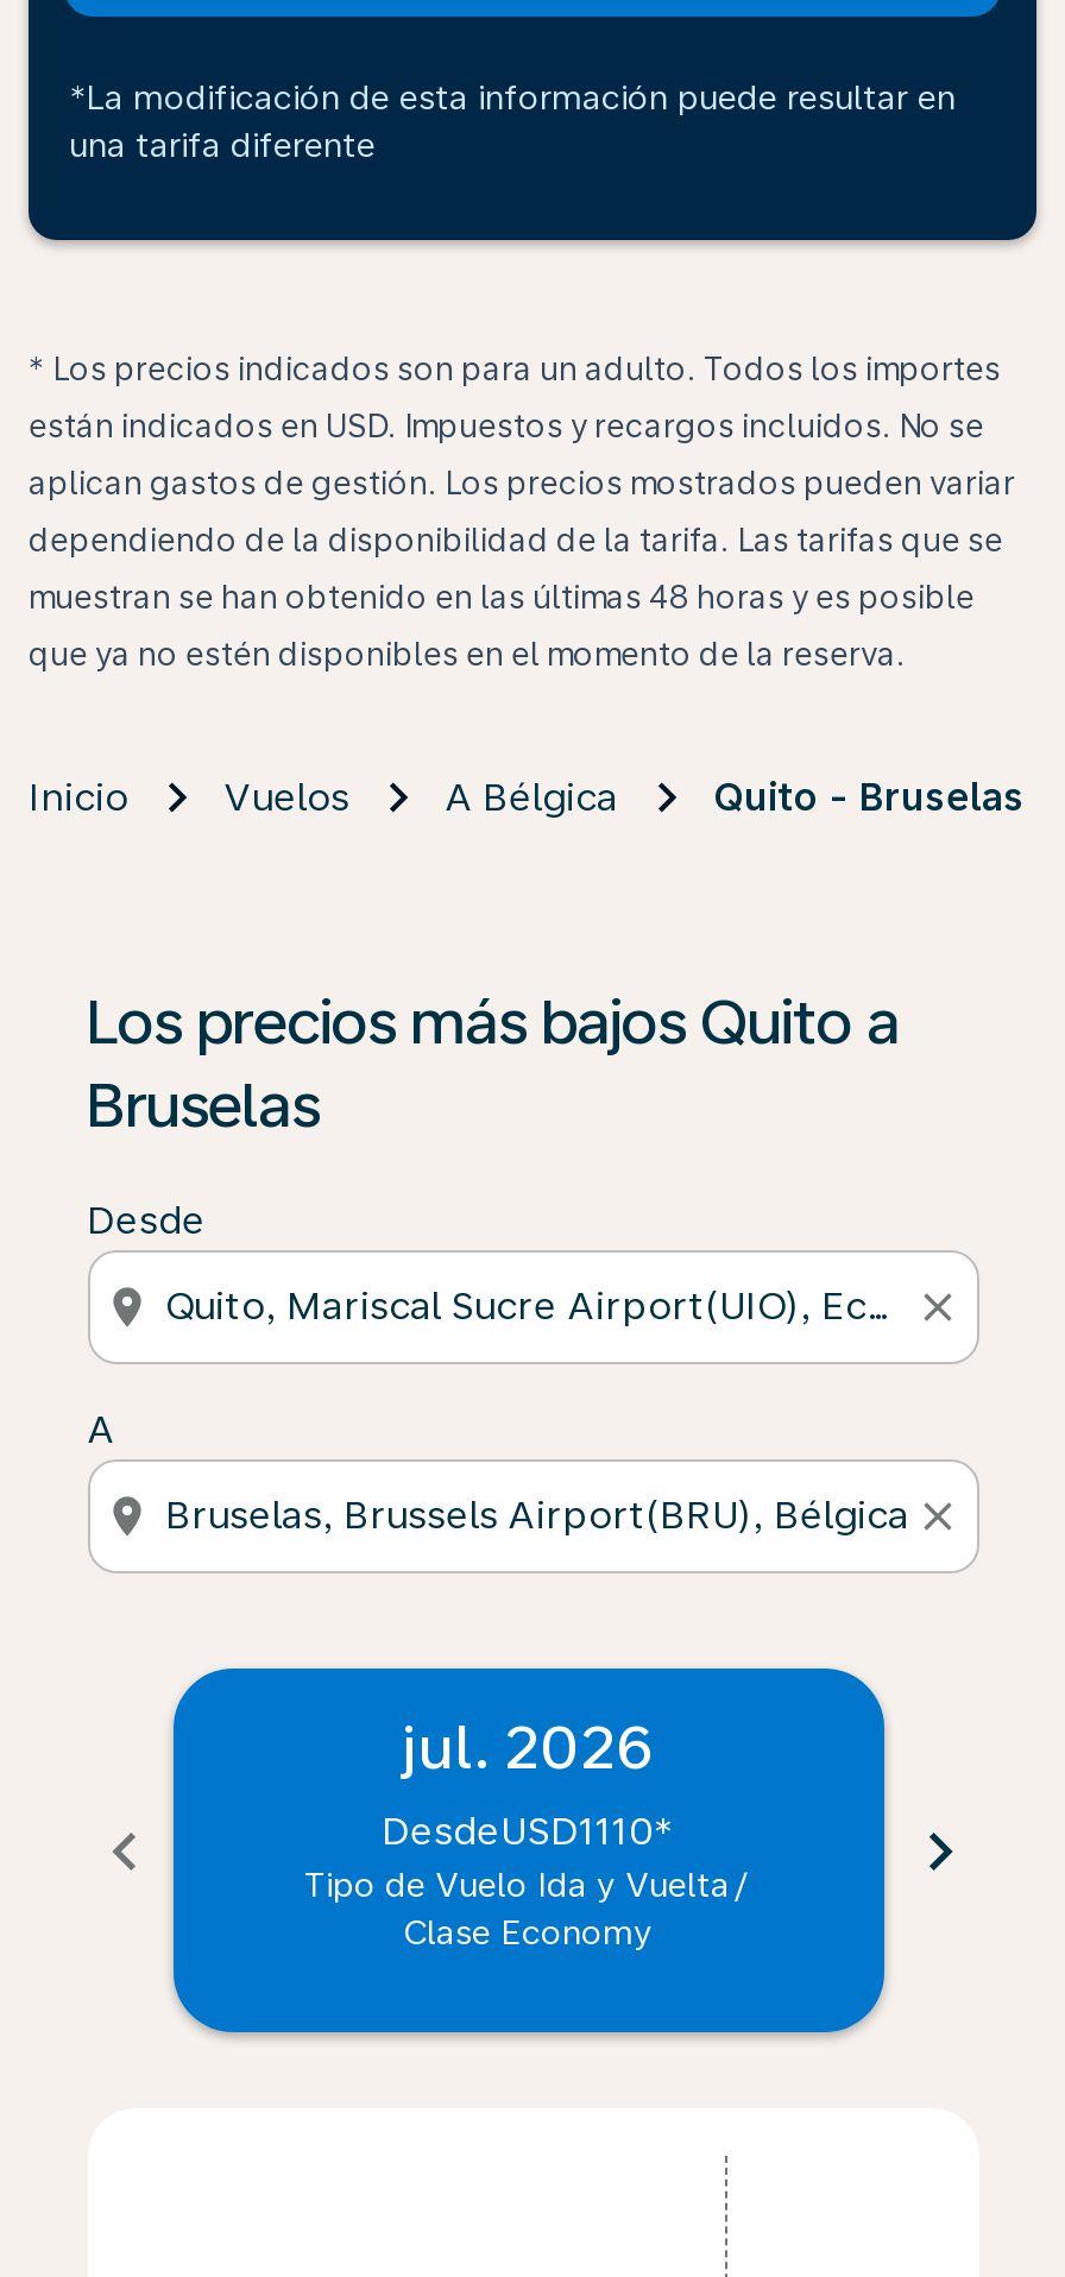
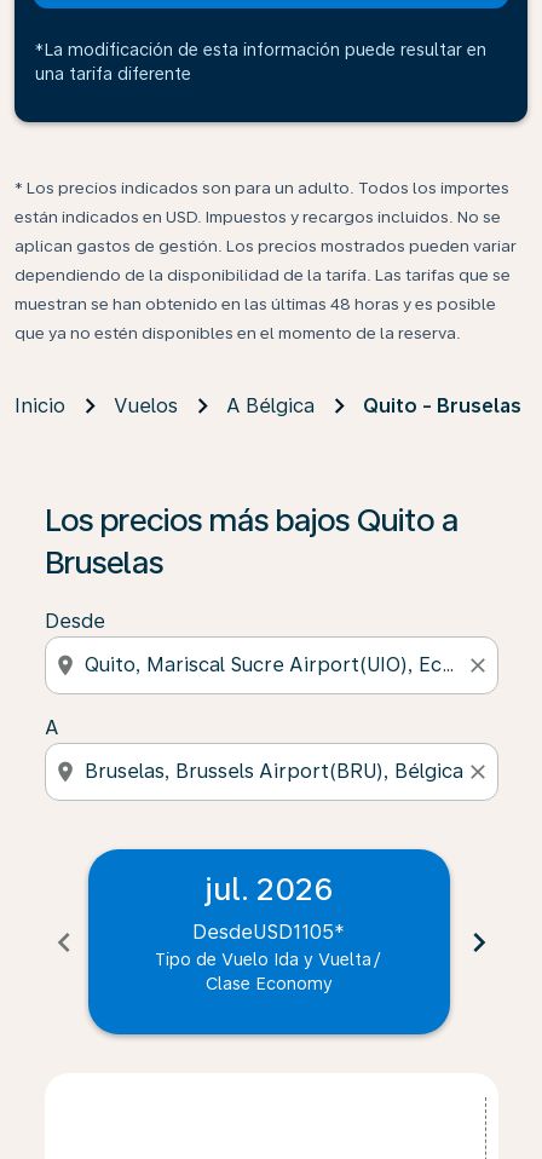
[382,1809,674,1854] DesdeUSD1110* -> [192,921,345,944] DesdeUSD1105*

